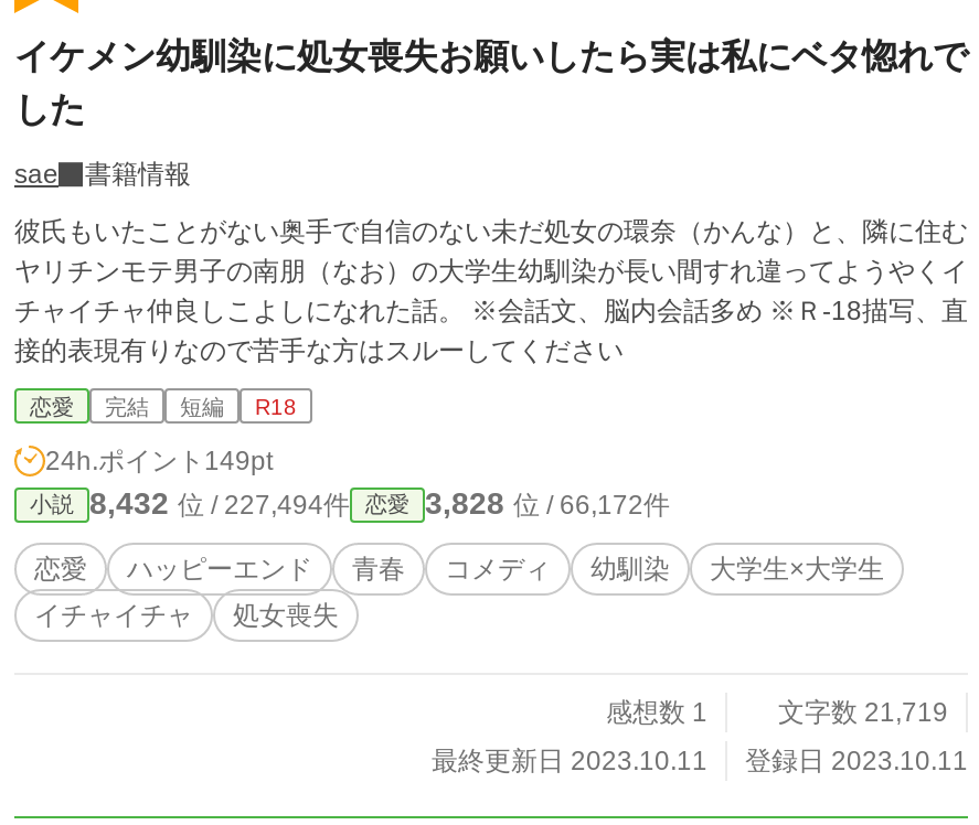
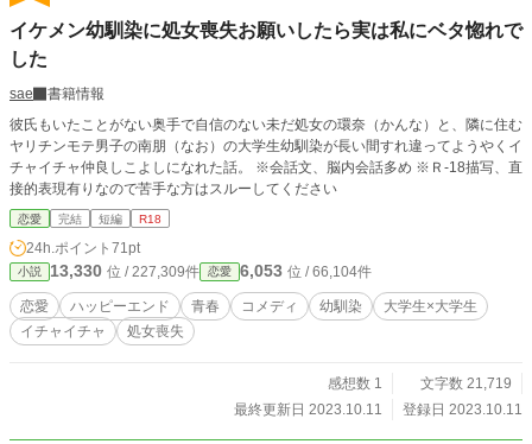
[45,446,273,476] 24h.ポイント149pt -> [26,240,140,256] 24h.ポイント71pt
[89,485,350,521] 8,432位 / 227,494件 -> [50,261,199,280] 13,330位 / 227,309件
[425,485,670,521] 3,828位 / 66,172件 -> [240,261,372,280] 6,053位 / 66,104件

